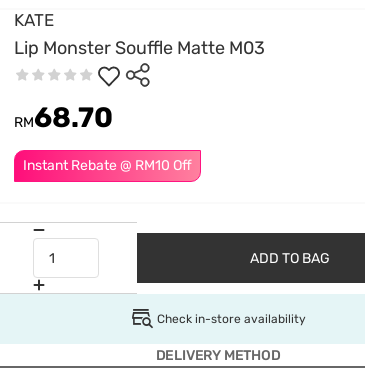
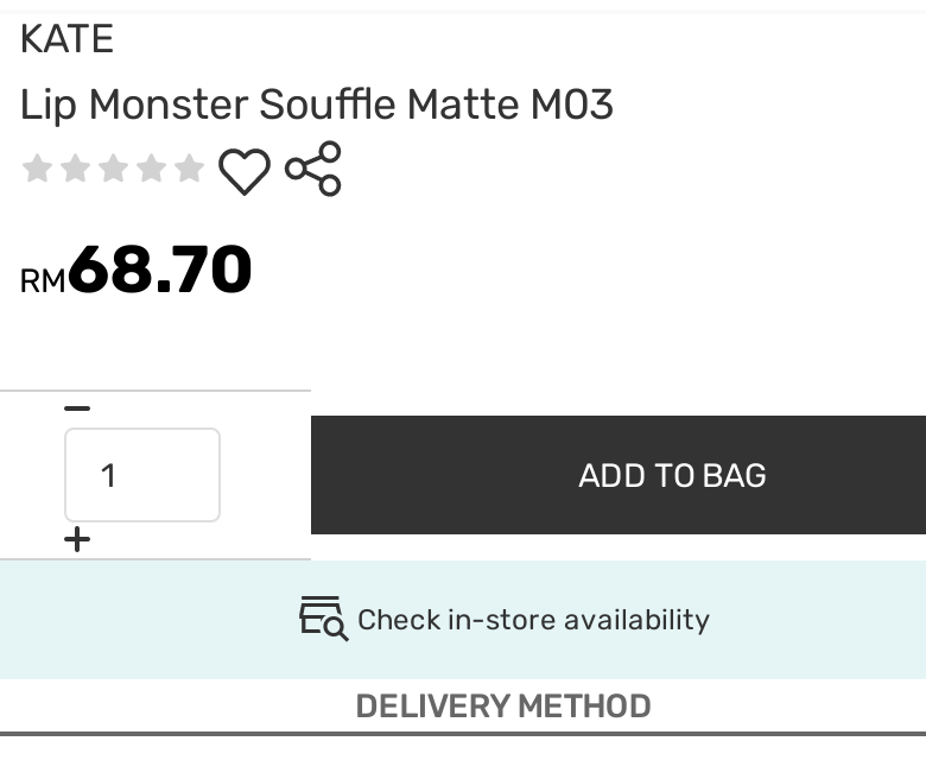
[23,157,192,174] Instant Rebate @ RM10 Off -> none

